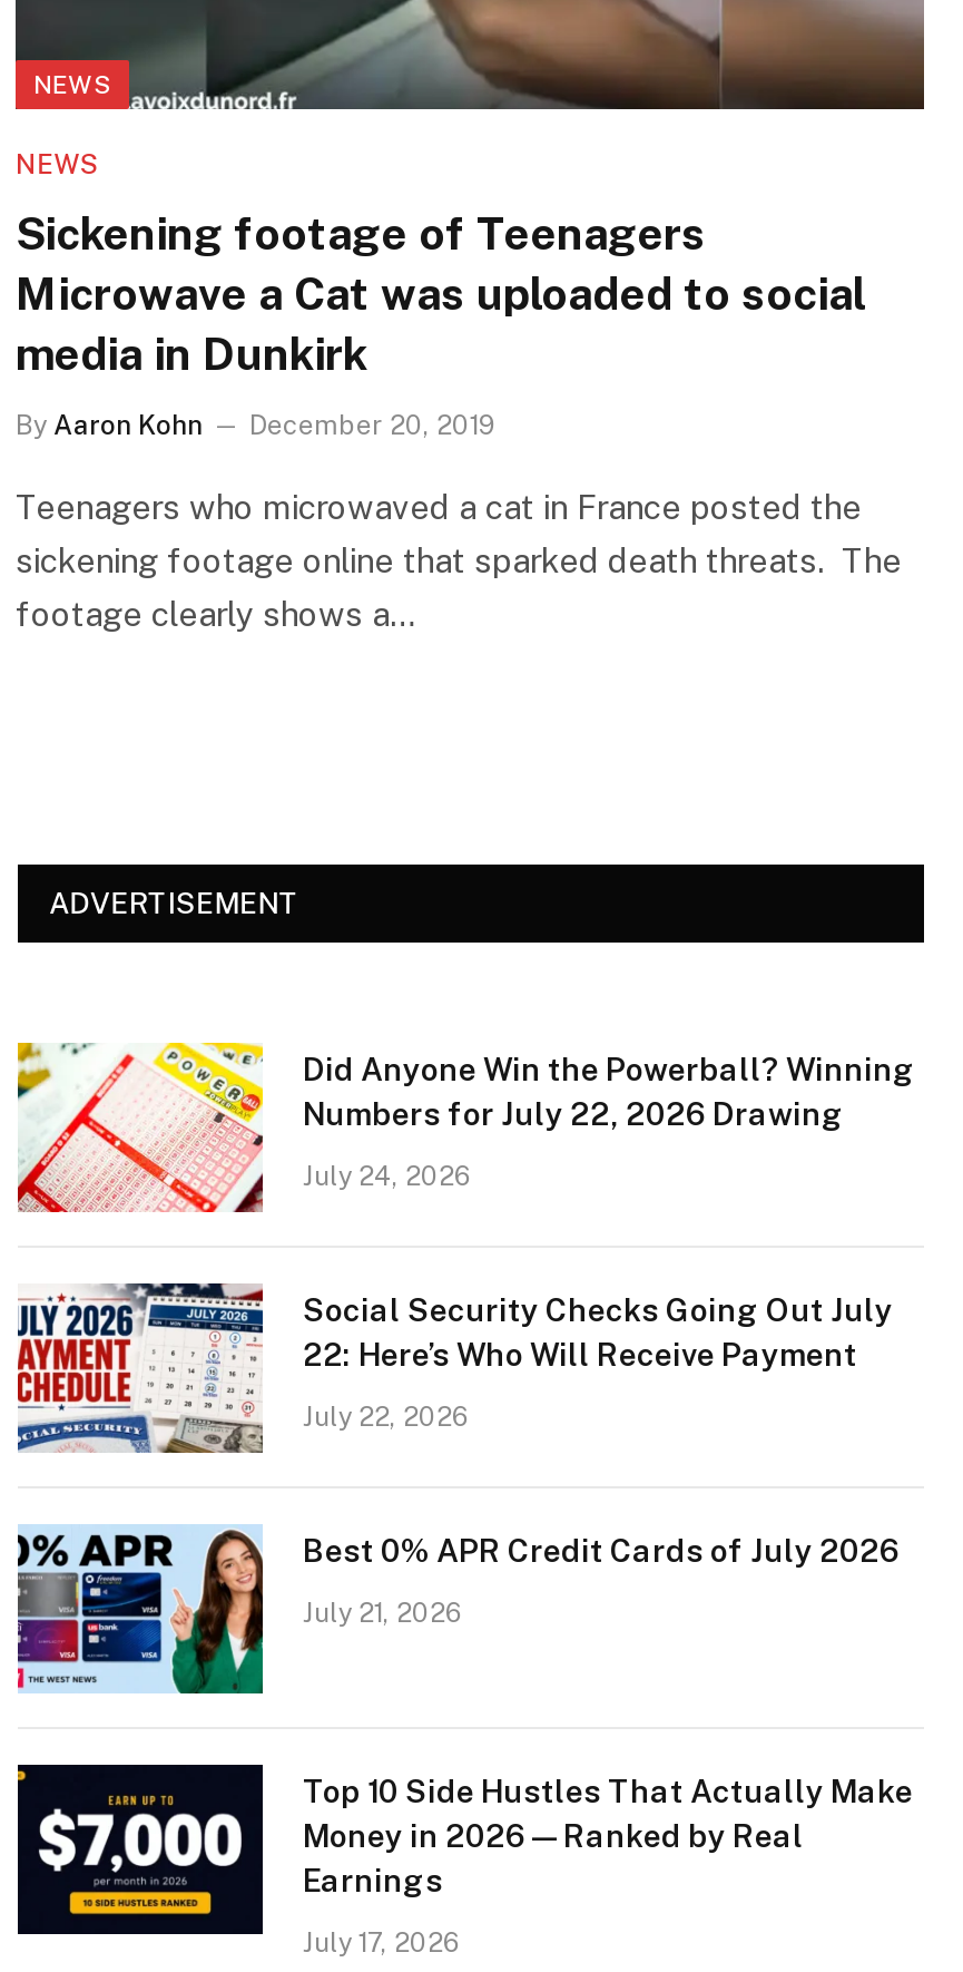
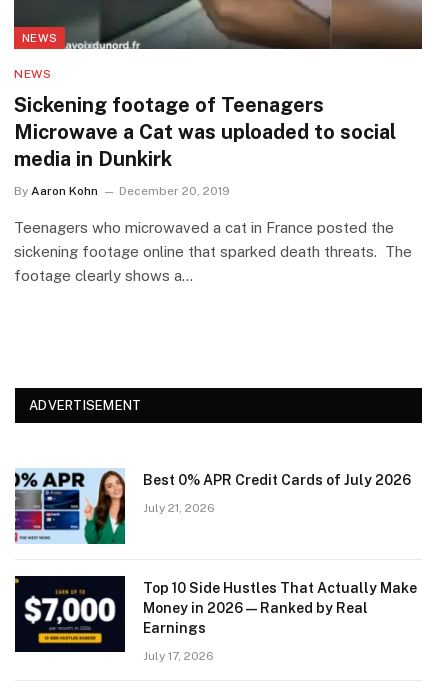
[16,1041,915,1214] [image] | Did Anyone Win the Powerball? Winning | Numbers for July 22, 2026 Drawing | July 24, 2026 -> none
[16,1281,893,1455] [image] | Social Security Checks Going Out July | 22: Here’s Who Will Receive Payment | July 22, 2026 -> none

